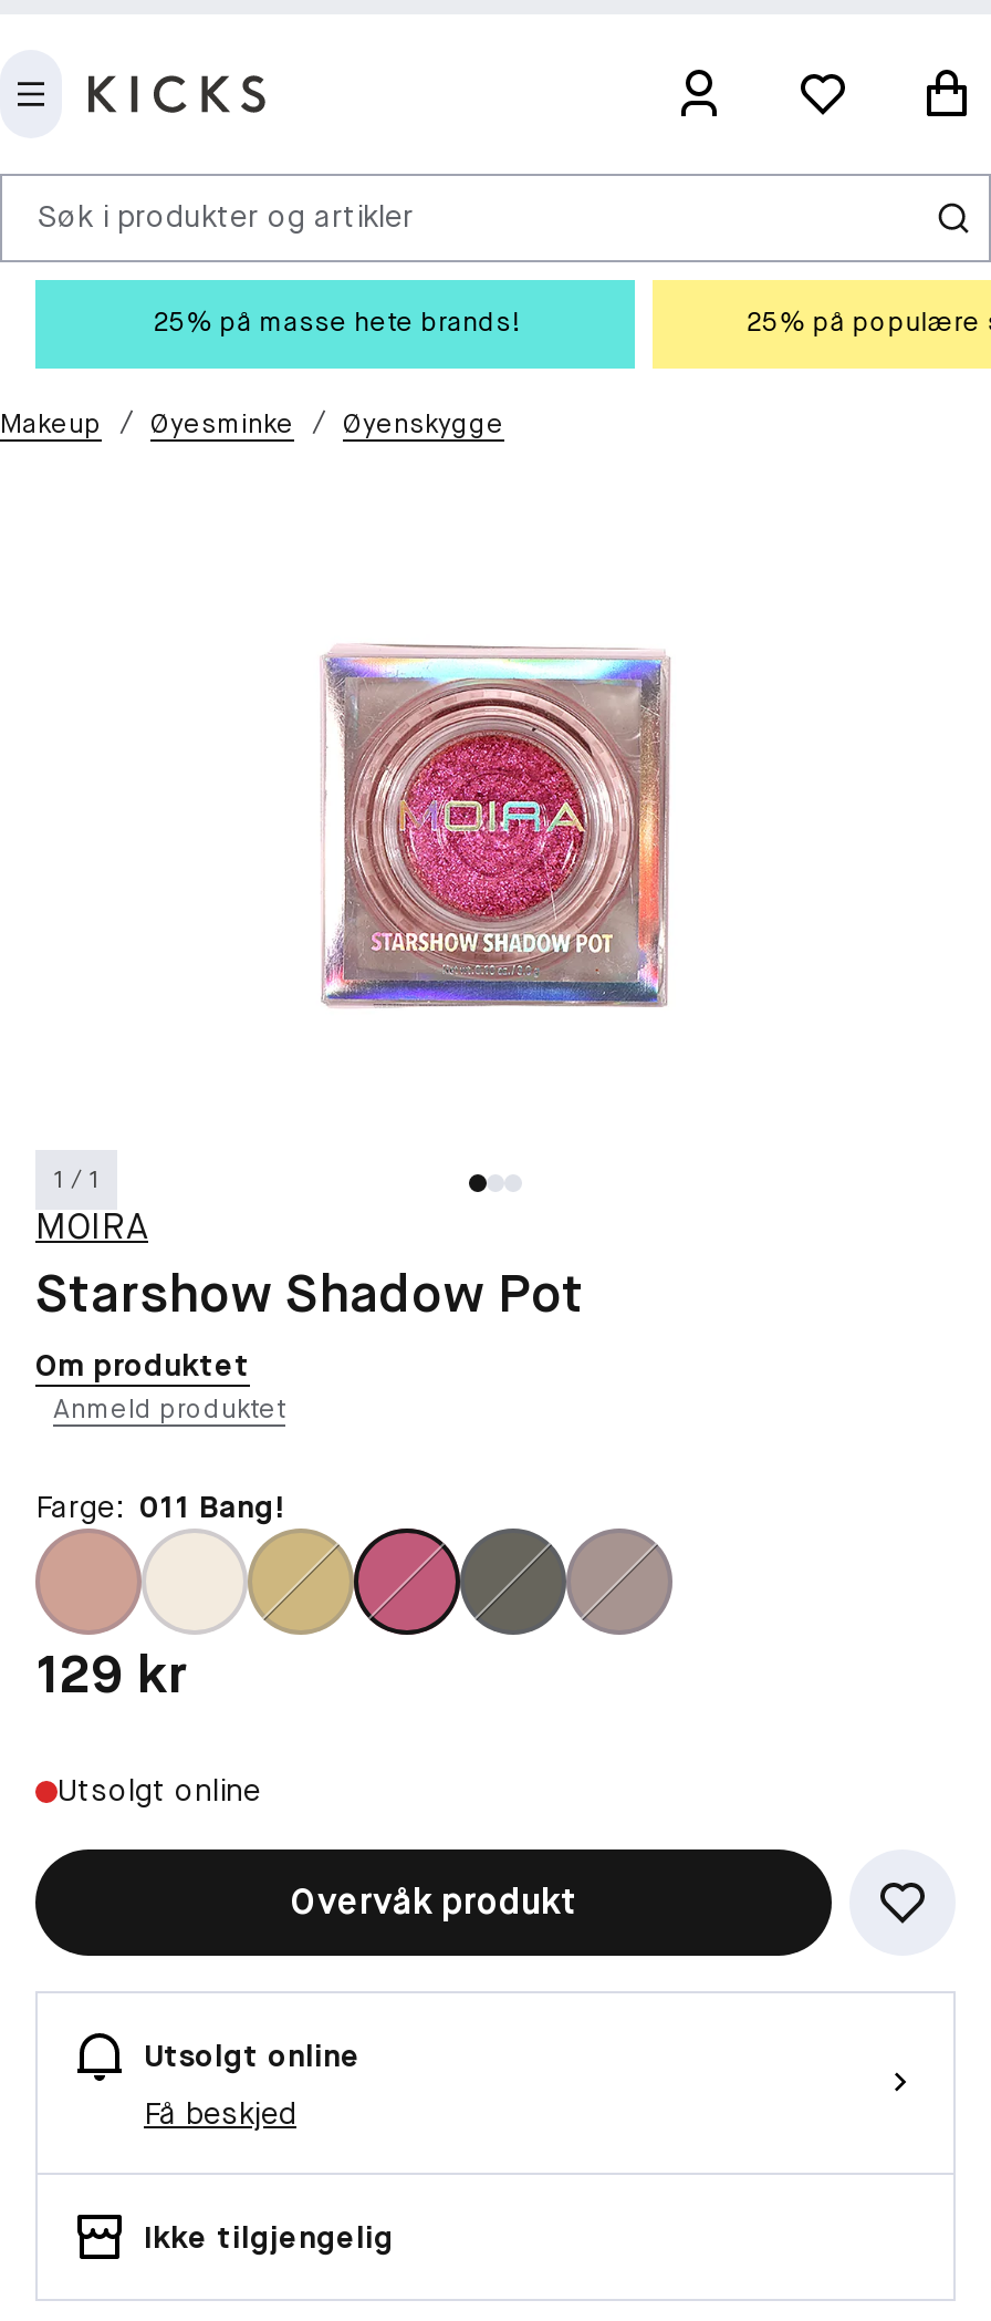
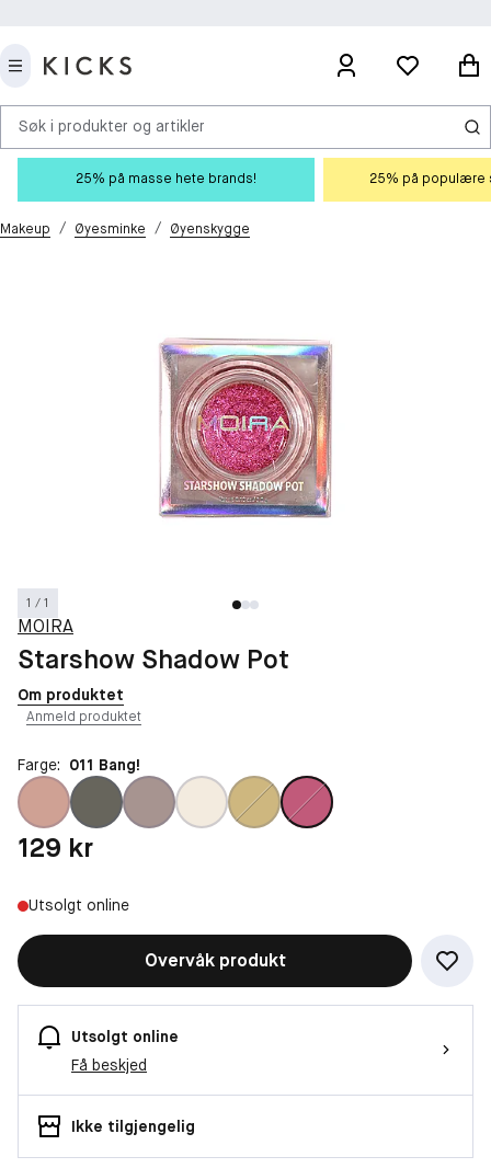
[142,1526,670,1637] [image] -> [69,776,333,828] [image]

